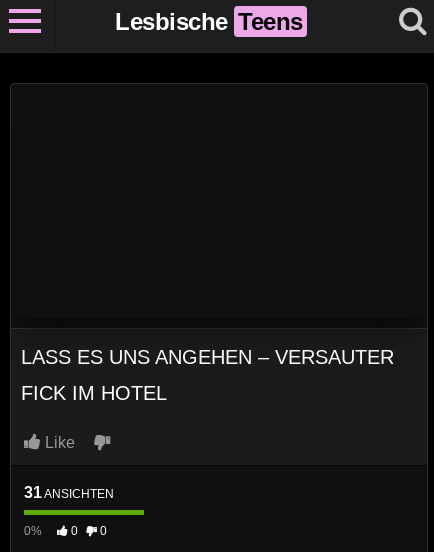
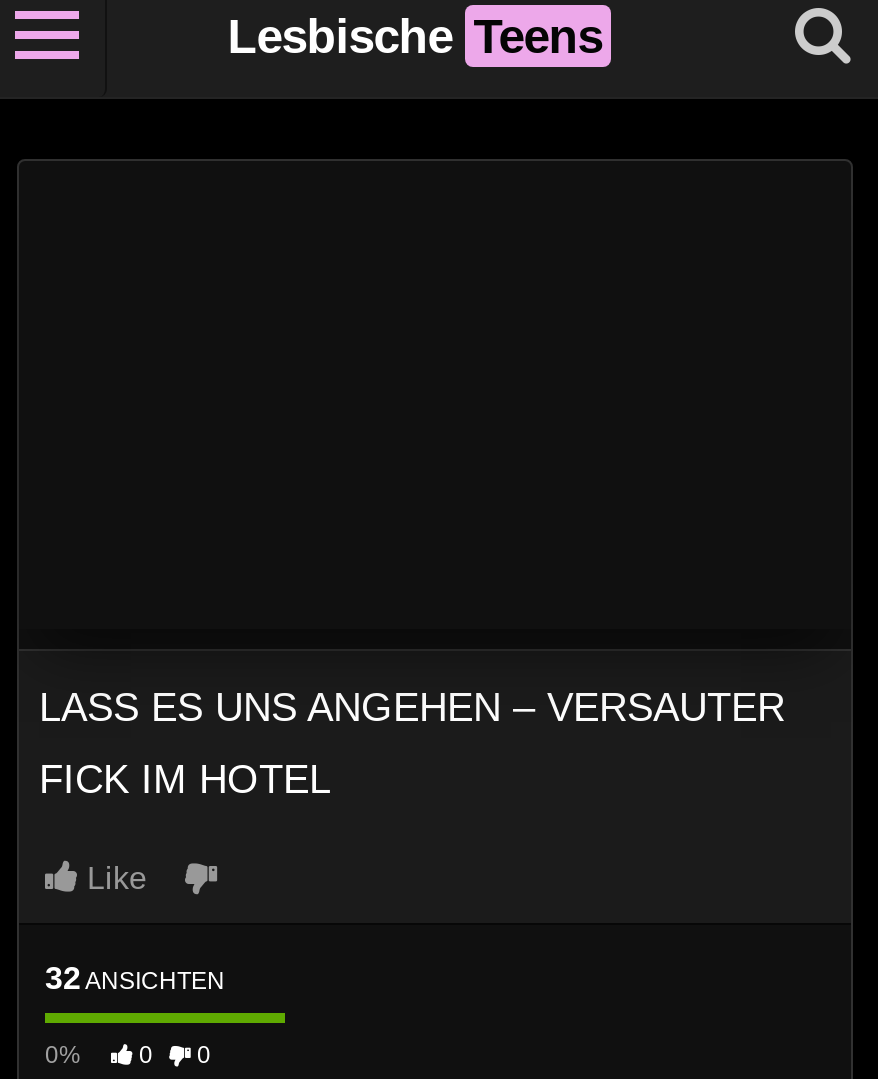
[24,484,114,501] 31ANSICHTEN -> [45,961,225,995] 32ANSICHTEN

